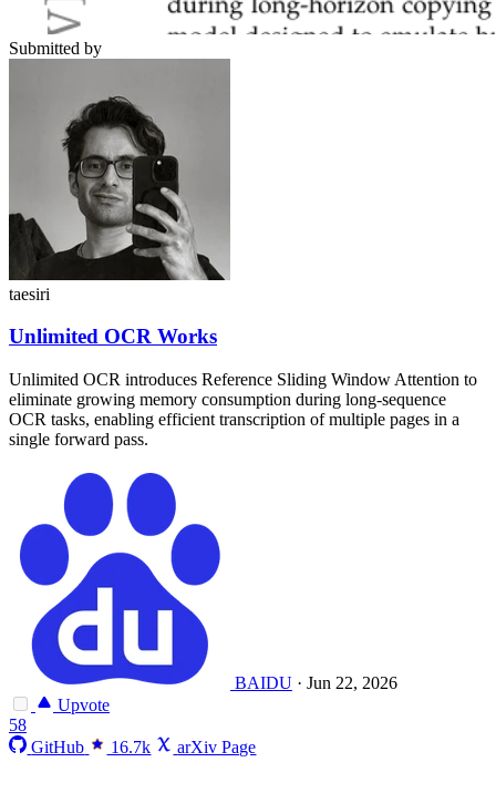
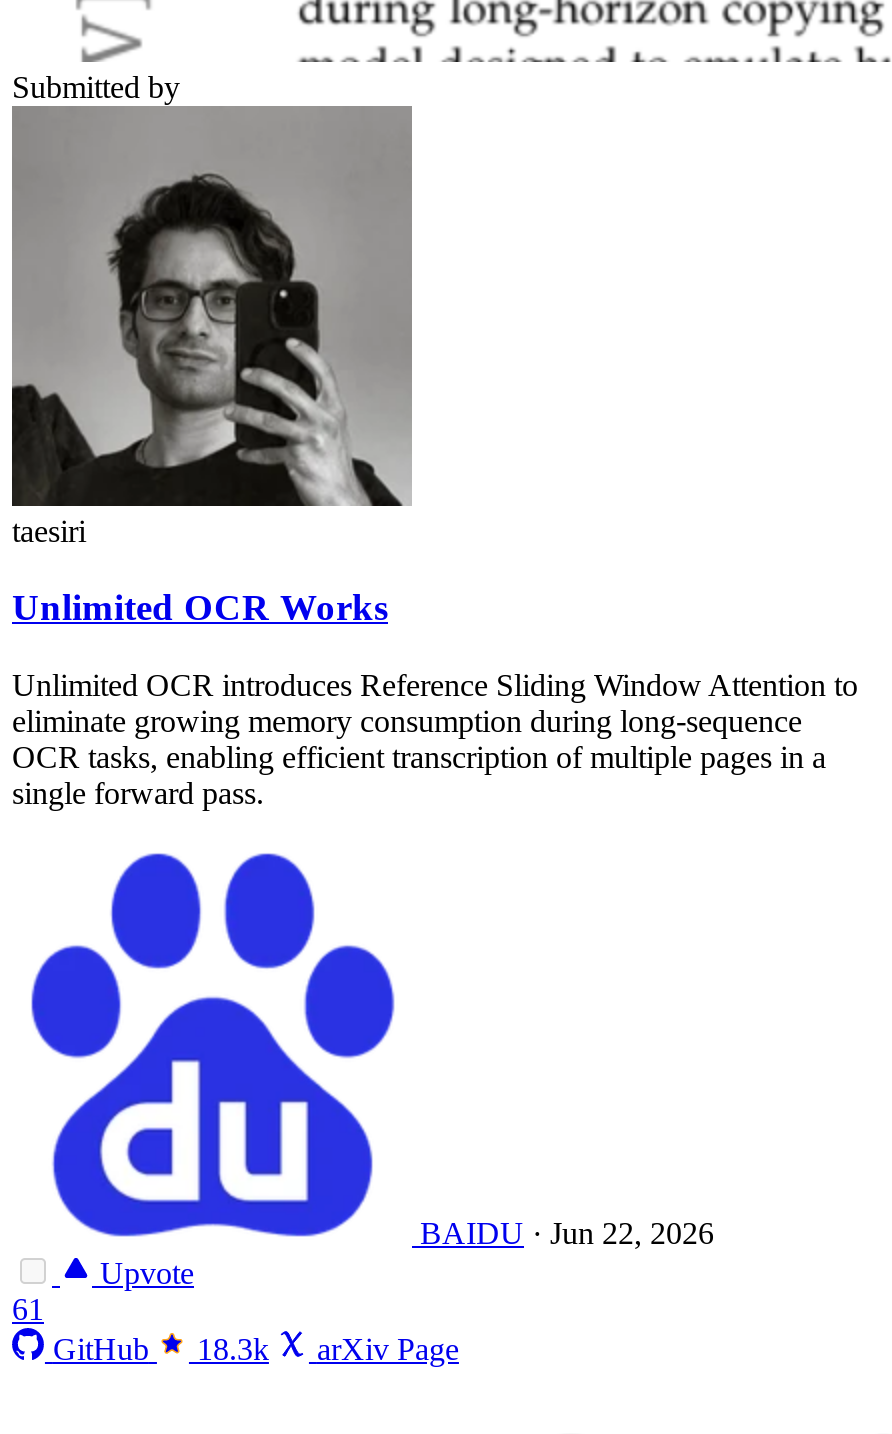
[9,715,27,734] 58 -> [12,1292,44,1326] 61
[32,738,256,756] GitHub 16.7k arXiv Page -> [53,1332,459,1366] GitHub 18.3k arXiv Page

